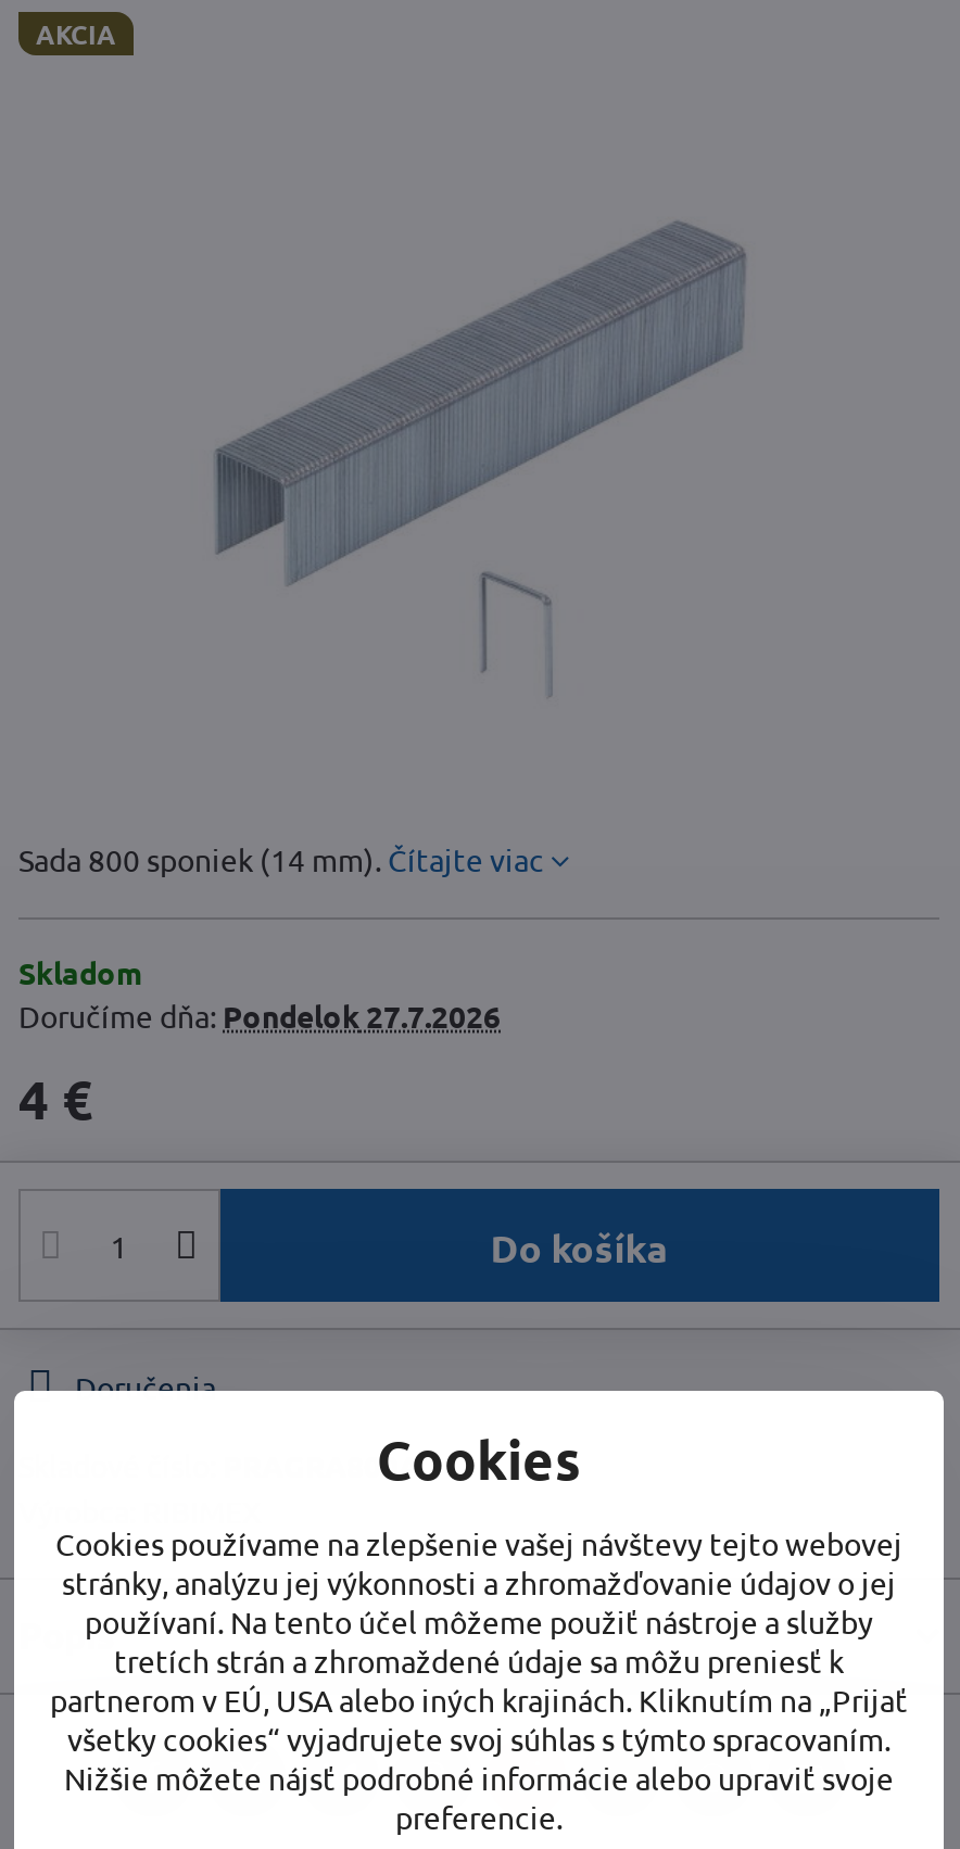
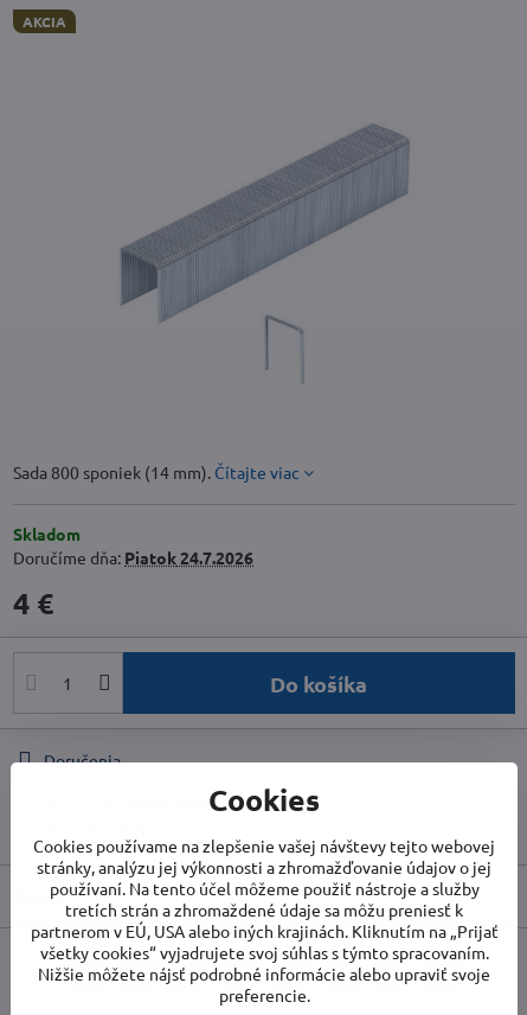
[18,996,501,1035] Doručíme dňa: Pondelok 27.7.2026 -> [13,547,253,568] Doručíme dňa: Piatok 24.7.2026

